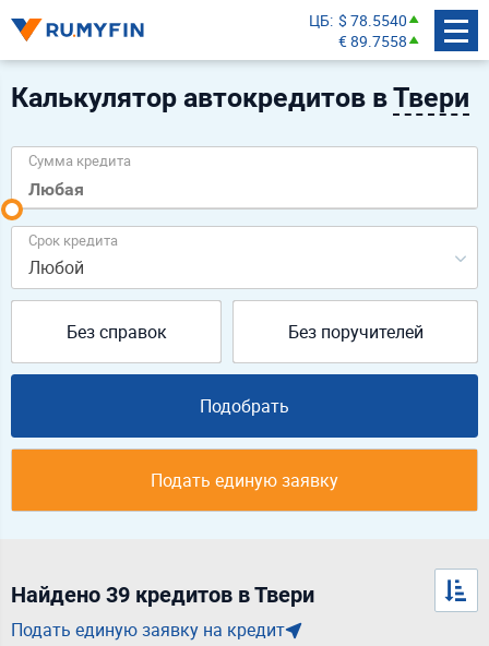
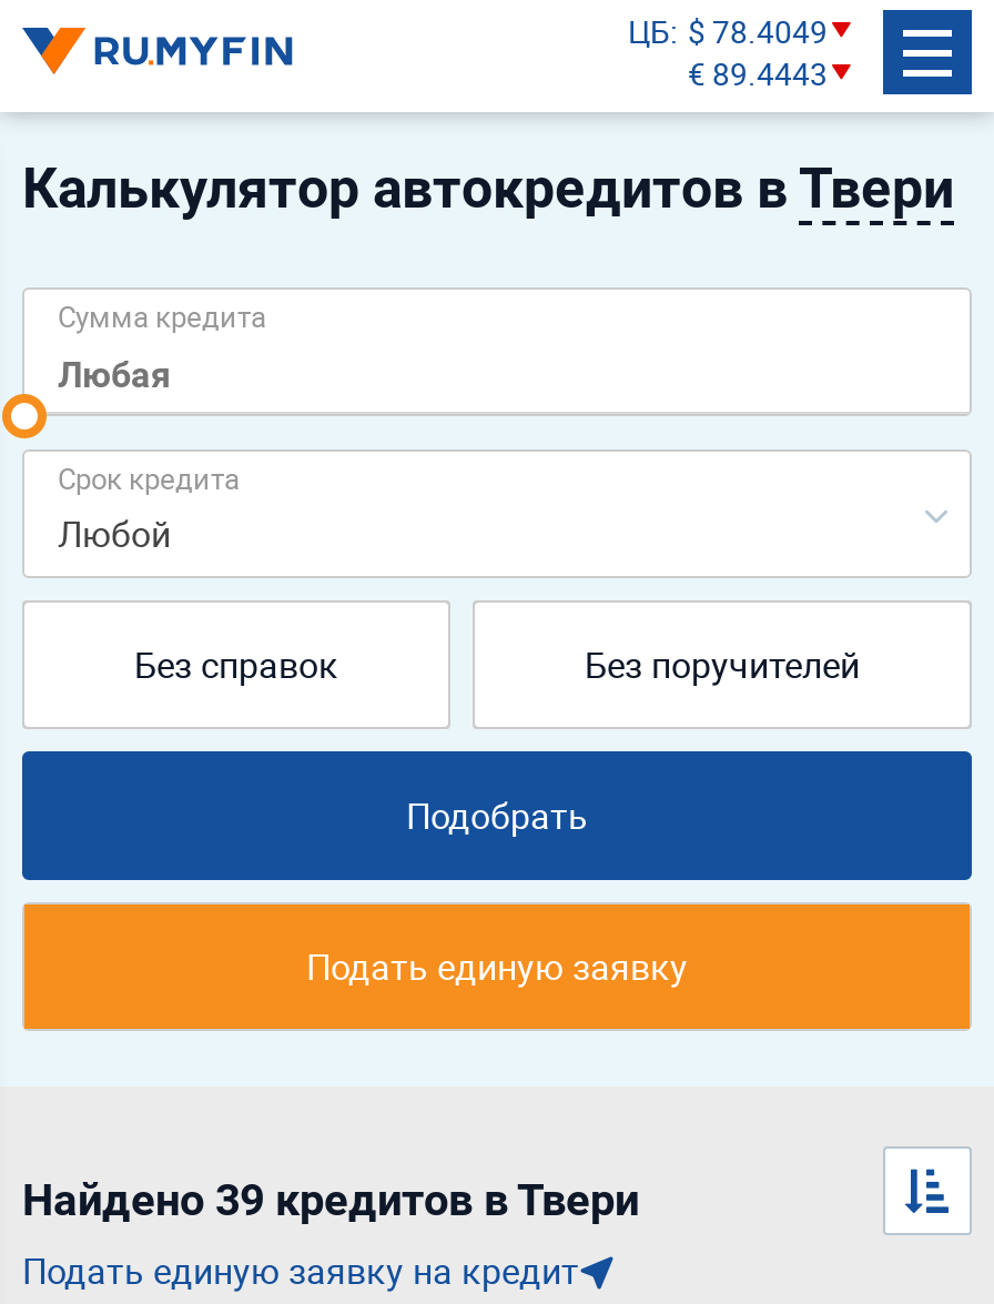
[309,9,407,30] ЦБ $ 78.5540 -> [628,9,828,51] ЦБ $ 78.4049
[338,30,407,51] € 89.7558 -> [688,51,828,93] € 89.4443

